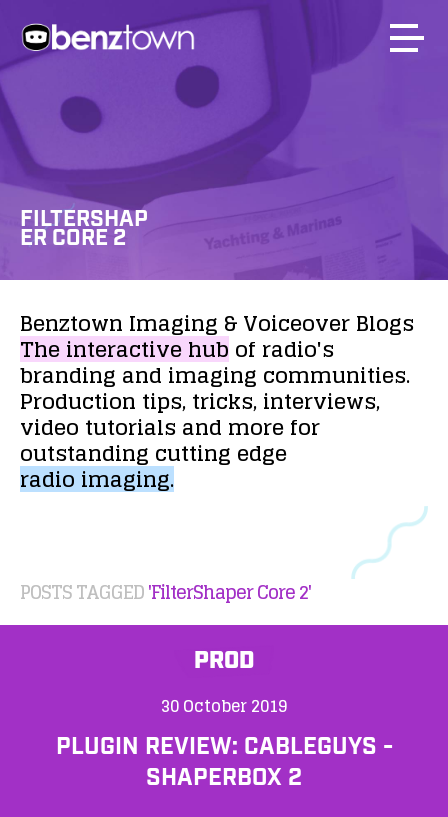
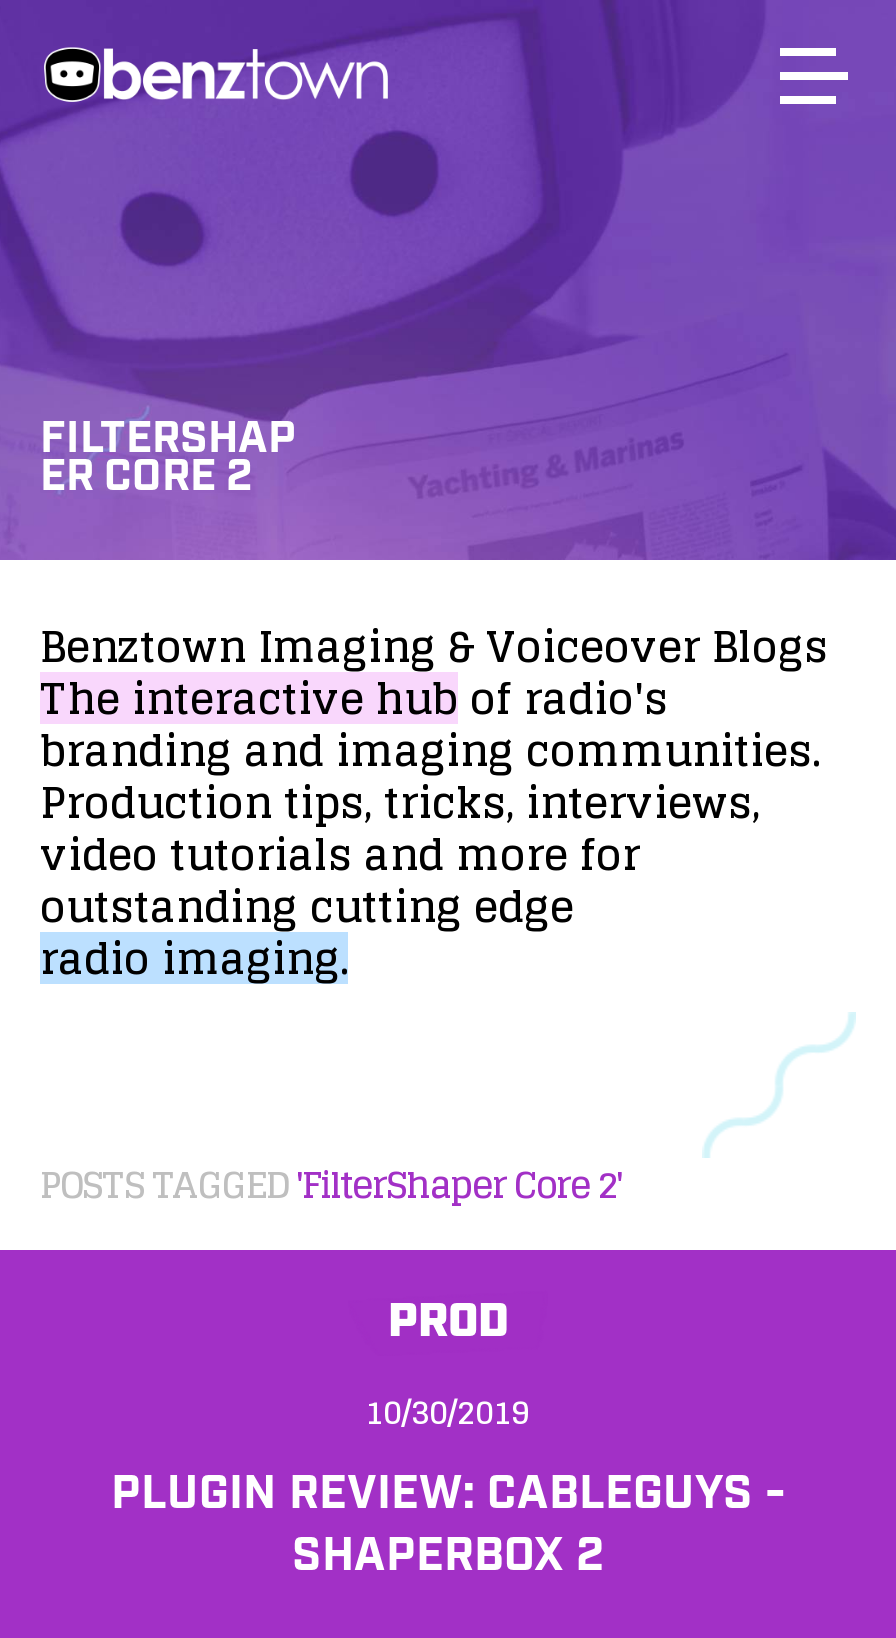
[160,692,287,720] 30 October 2019 -> [365,1384,531,1440] 10/30/2019

